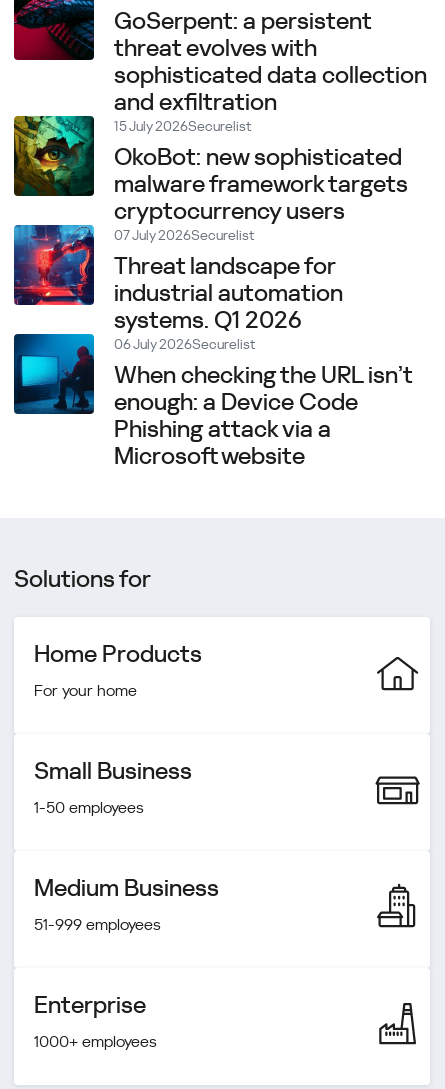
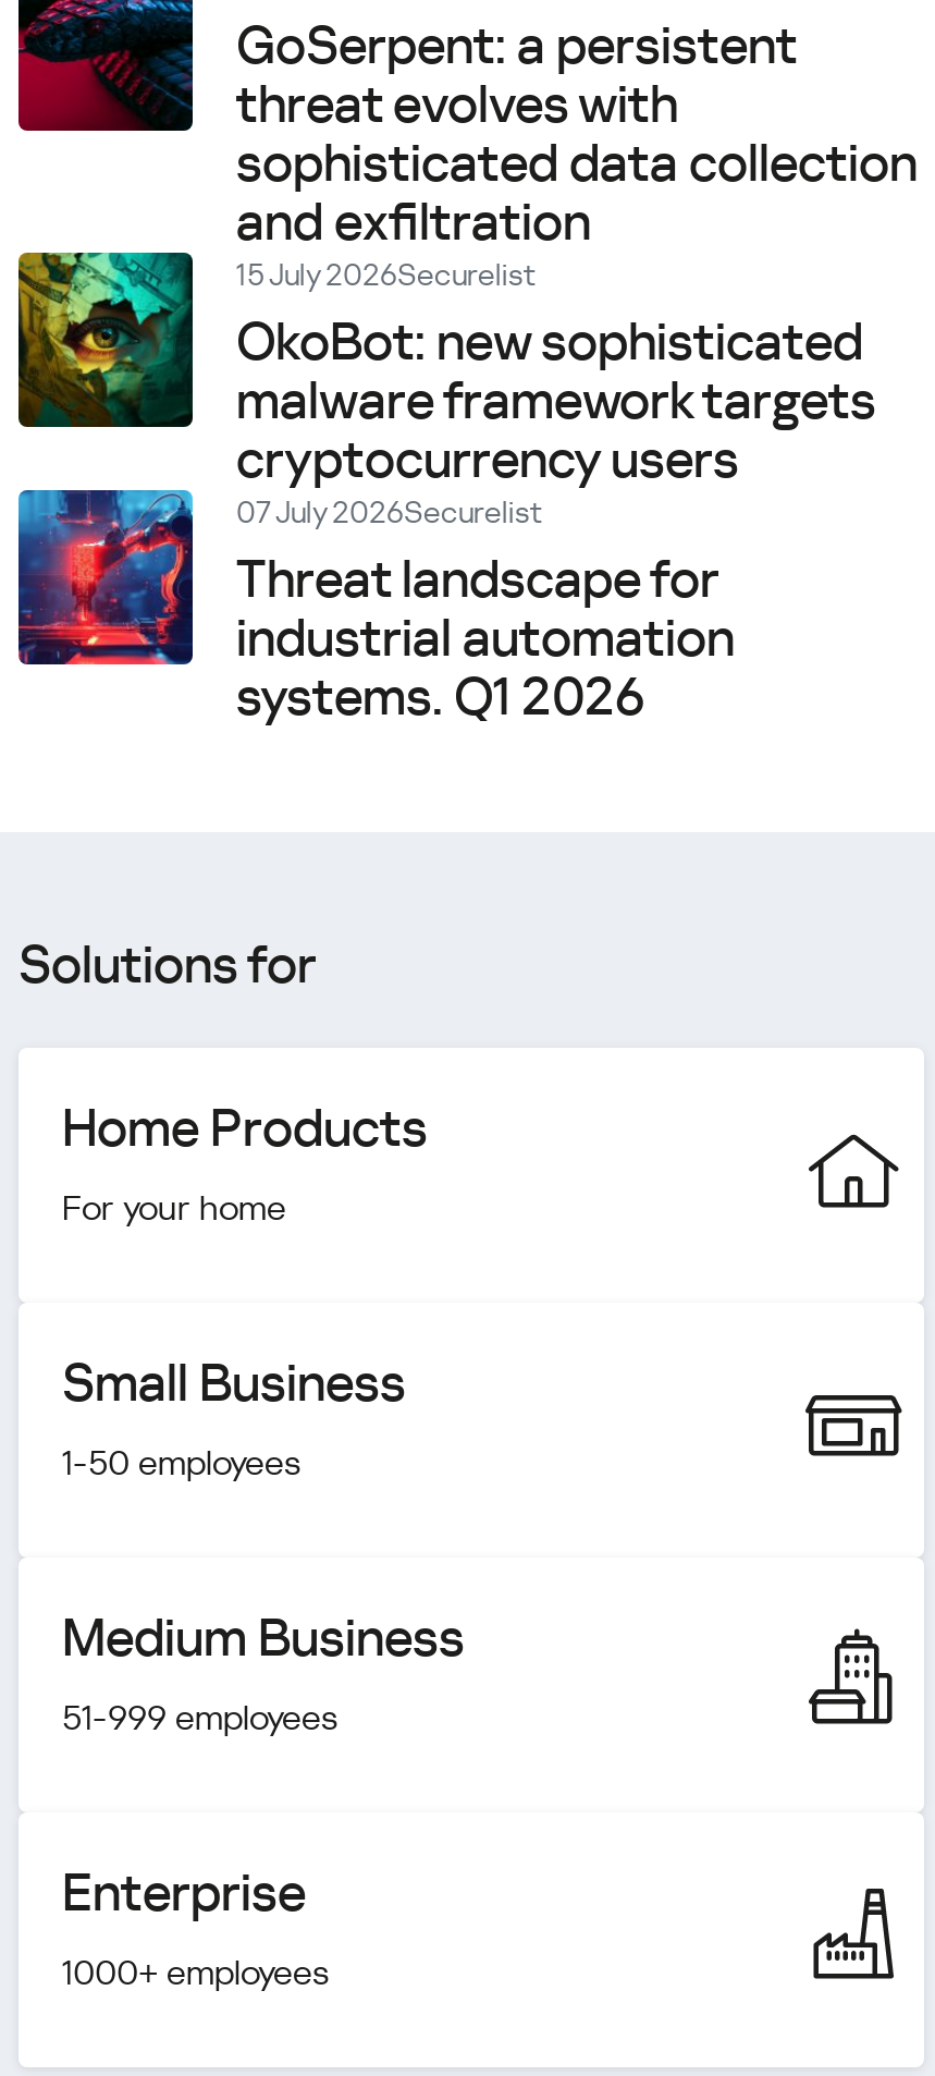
[13,333,412,470] [image] | 06 July 2026Securelist | When checking the URL isn’t | enough: a Device Code | Phishing attack via a | Microsoft website -> none

